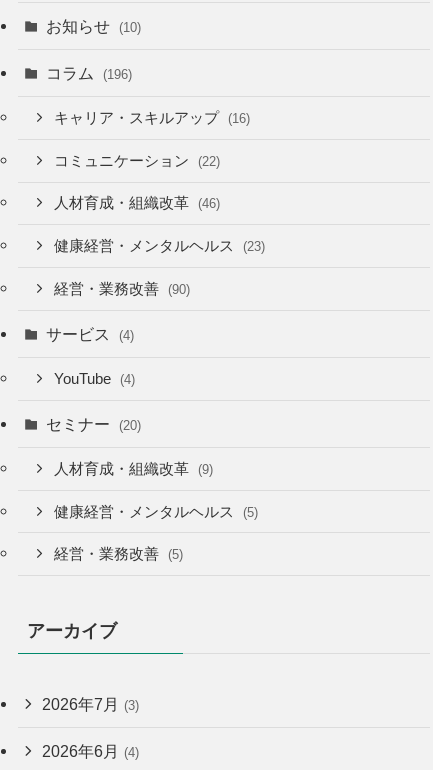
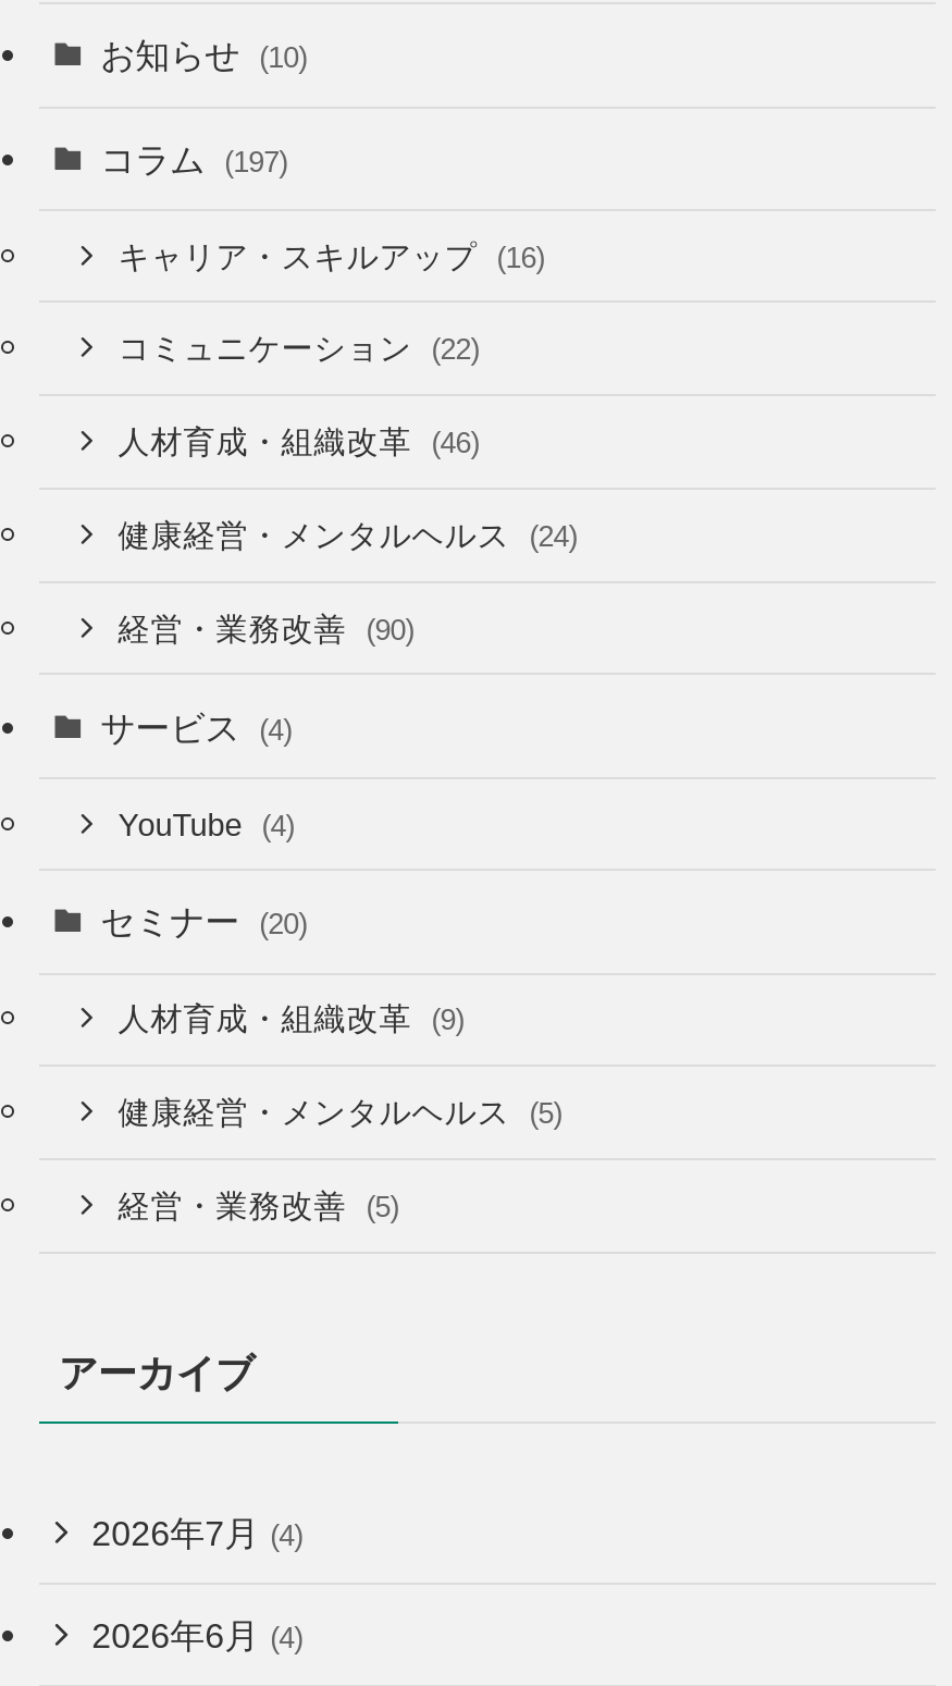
[46,64,132,82] コラム (196) -> [100,138,287,177] コラム (197)
[54,238,265,254] 健康経営・メンタルヘルス (23) -> [118,517,577,552] 健康経営・メンタルヘルス (24)
[42,695,139,713] 2026年7月(3) -> [92,1512,303,1551] 2026年7月(4)

